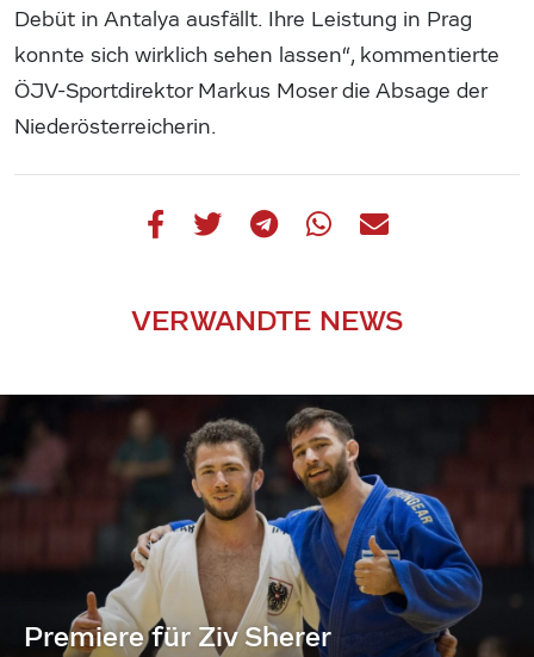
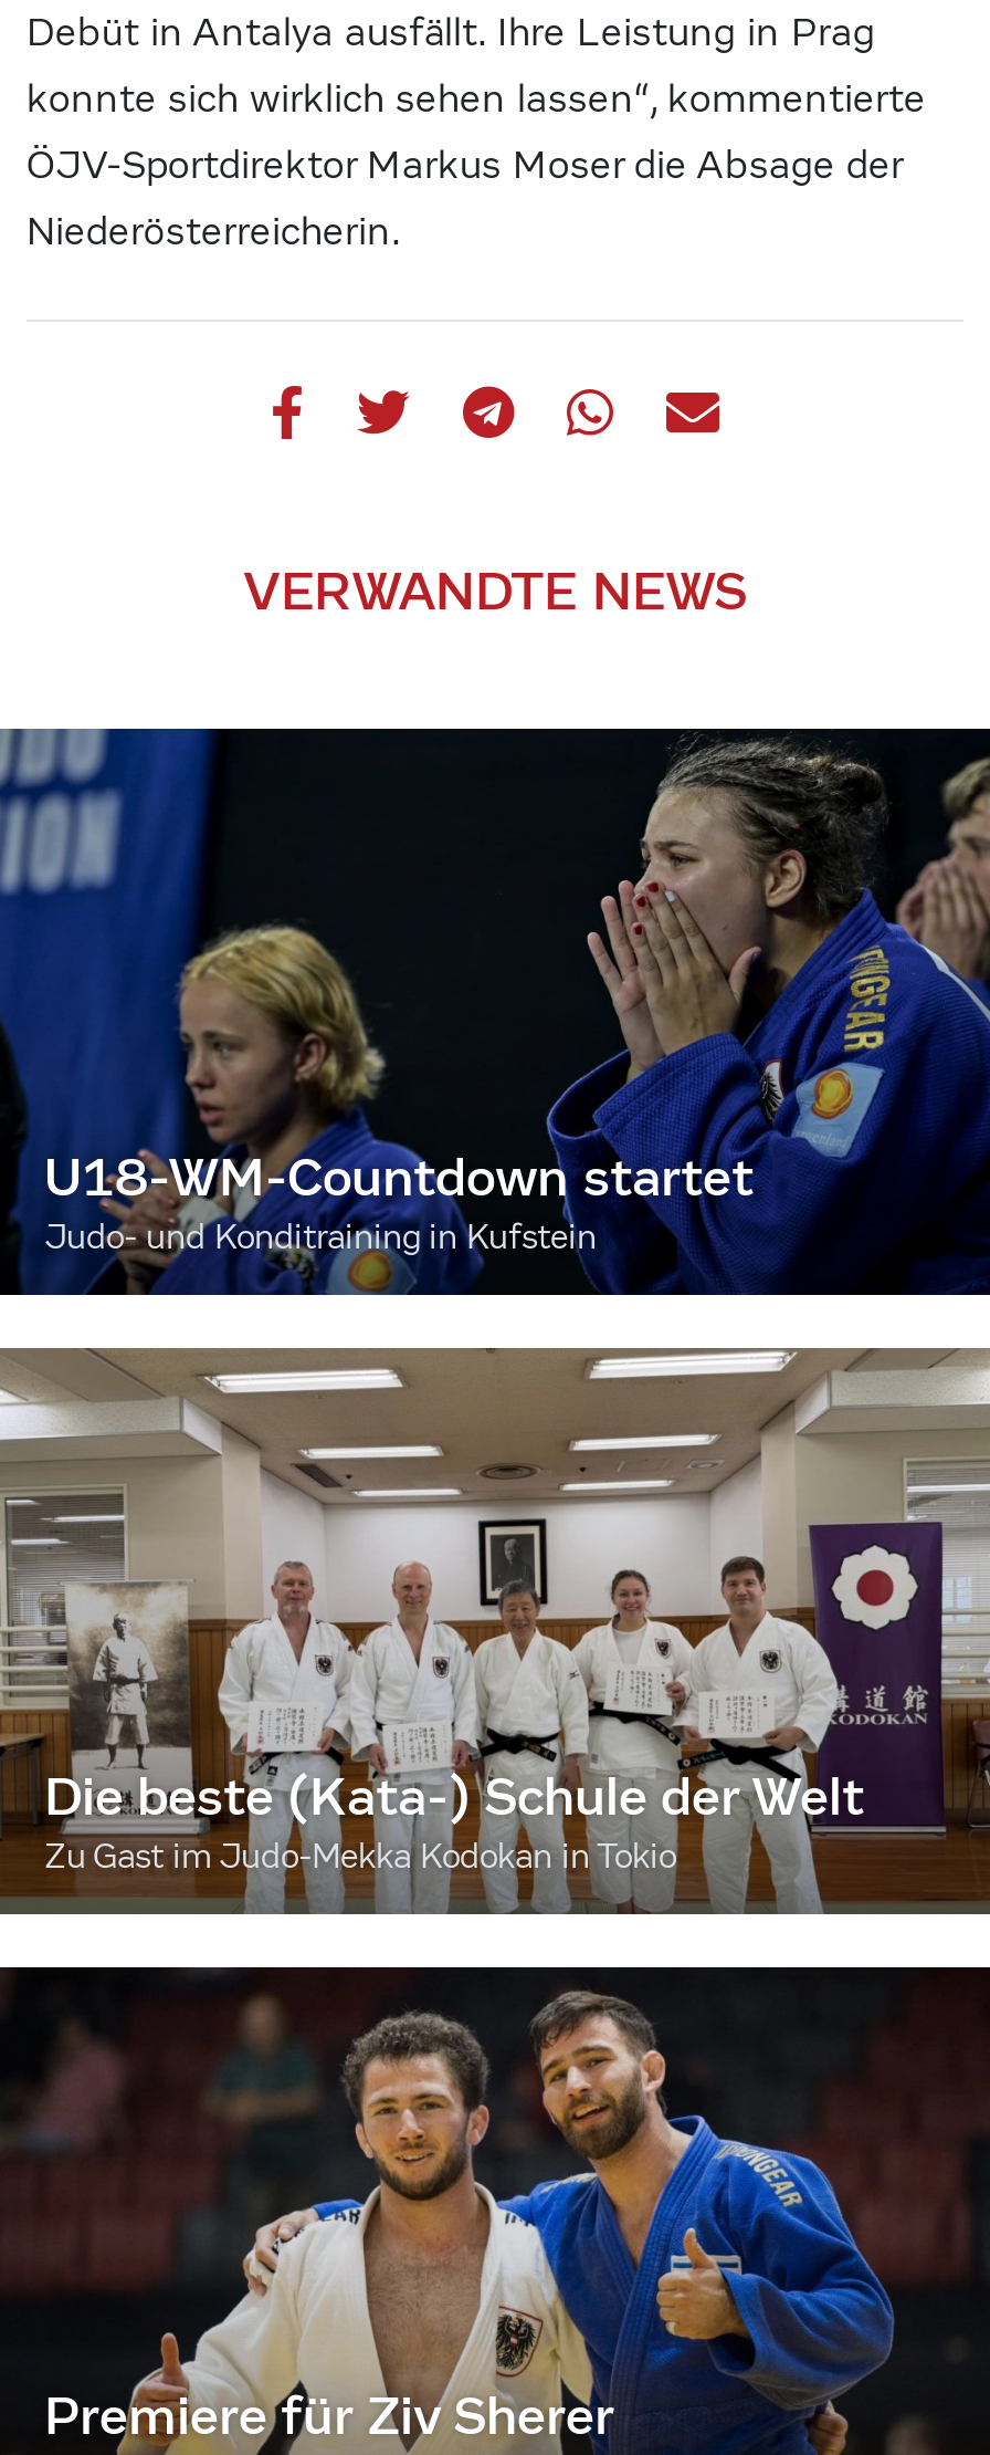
none -> [7,725,983,1298] [image] | U18-WM-Countdown startet | Judo- und Konditraining in Kufstein
none -> [7,1345,983,1918] [image] | Die beste (Kata-) Schule der Welt | Zu Gast im Judo-Mekka Kodokan in Tokio

